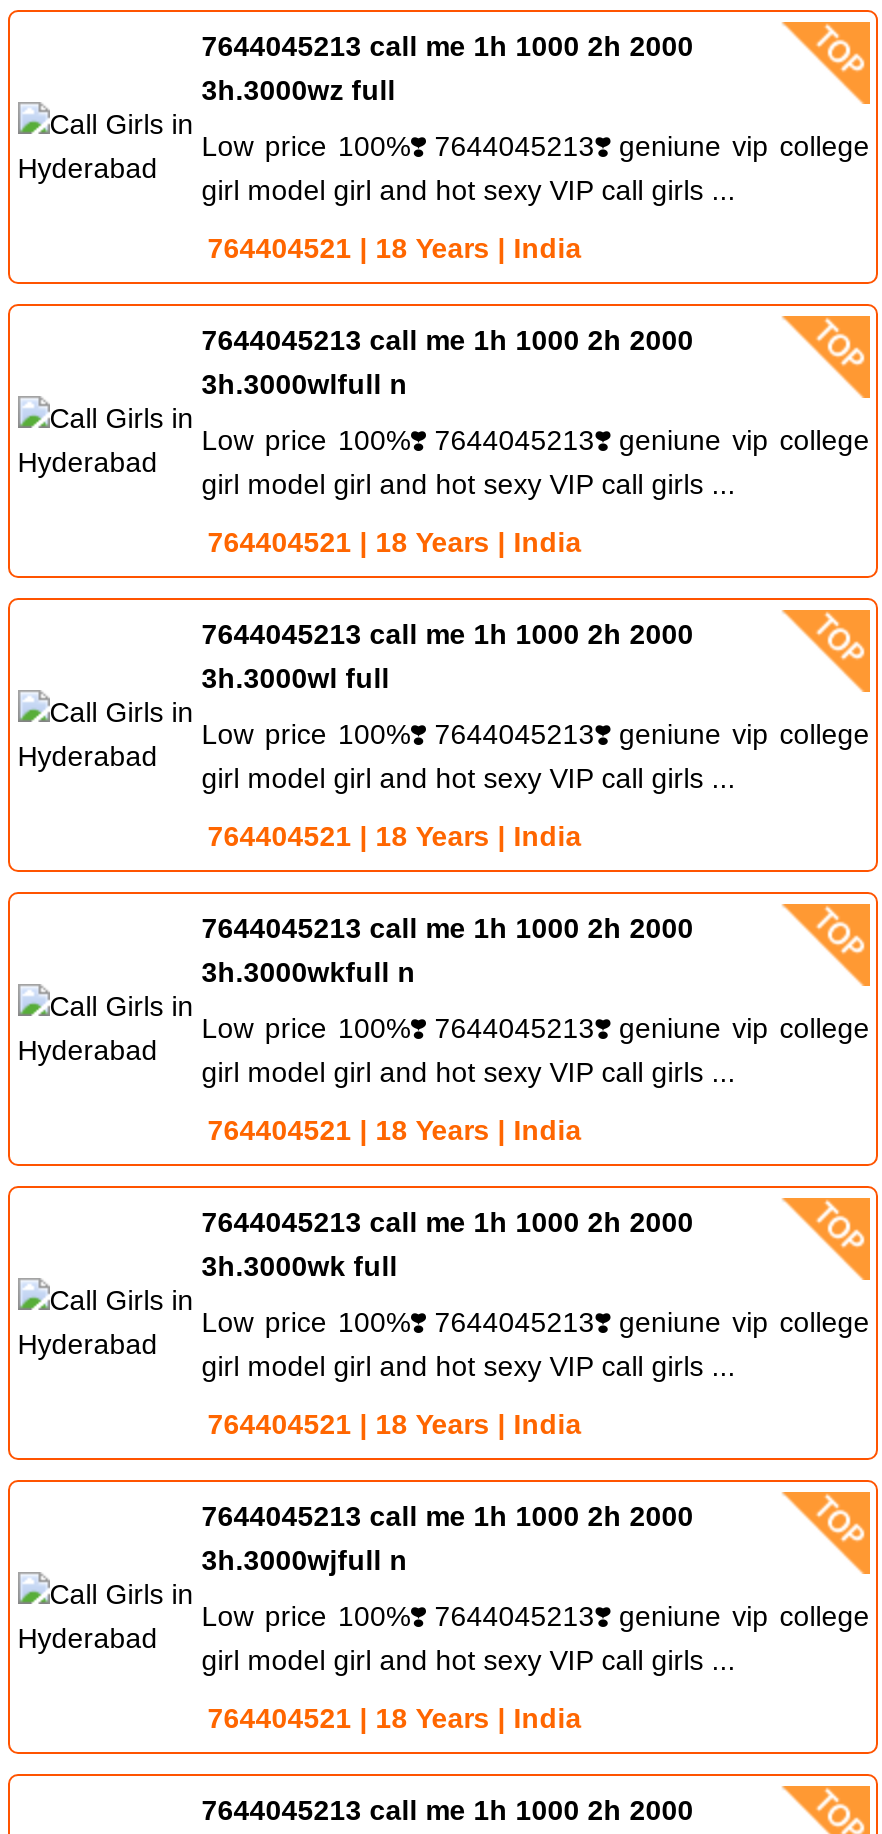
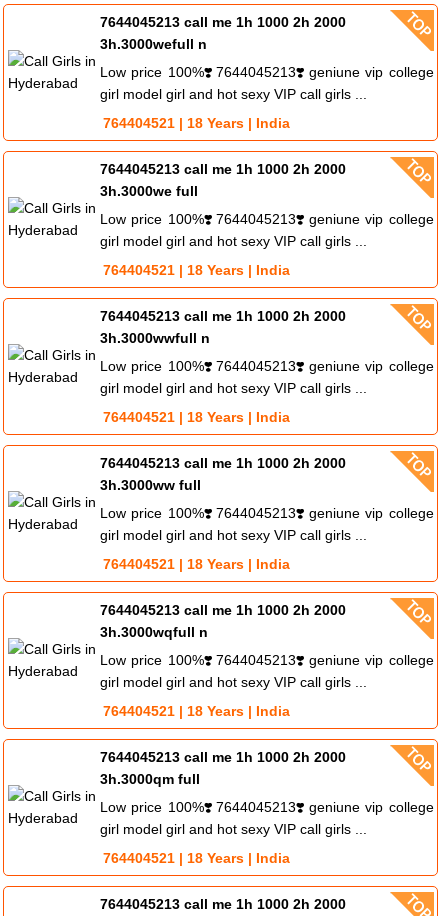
[202,74,396,106] 3h.3000wz full -> [100,36,207,52] 3h.3000wefull n
[202,368,408,400] 3h.3000wlfull n -> [100,183,198,199] 3h.3000we full
[202,662,390,694] 3h.3000wl full -> [100,330,210,346] 3h.3000wwfull n
[202,956,416,988] 3h.3000wkfull n -> [100,477,201,493] 3h.3000ww full
[202,1250,398,1282] 3h.3000wk full -> [100,624,208,640] 3h.3000wqfull n
[202,1544,408,1576] 3h.3000wjfull n -> [100,771,200,787] 3h.3000qm full

